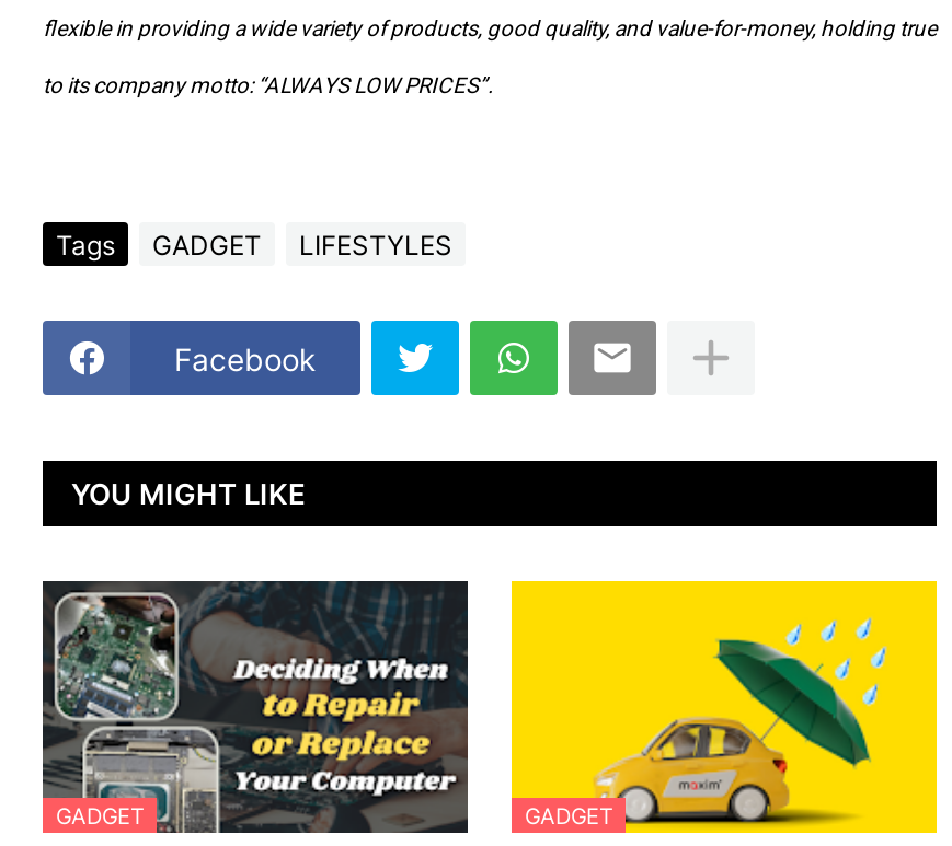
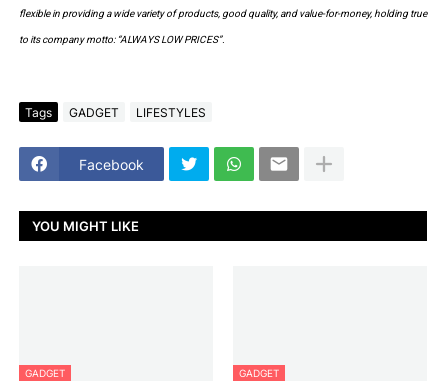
[41,579,470,835] [image] -> none
[509,579,939,835] [image] -> none

